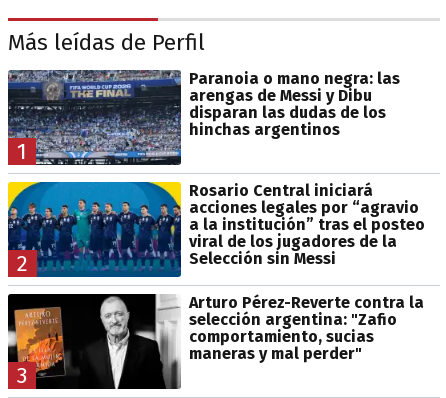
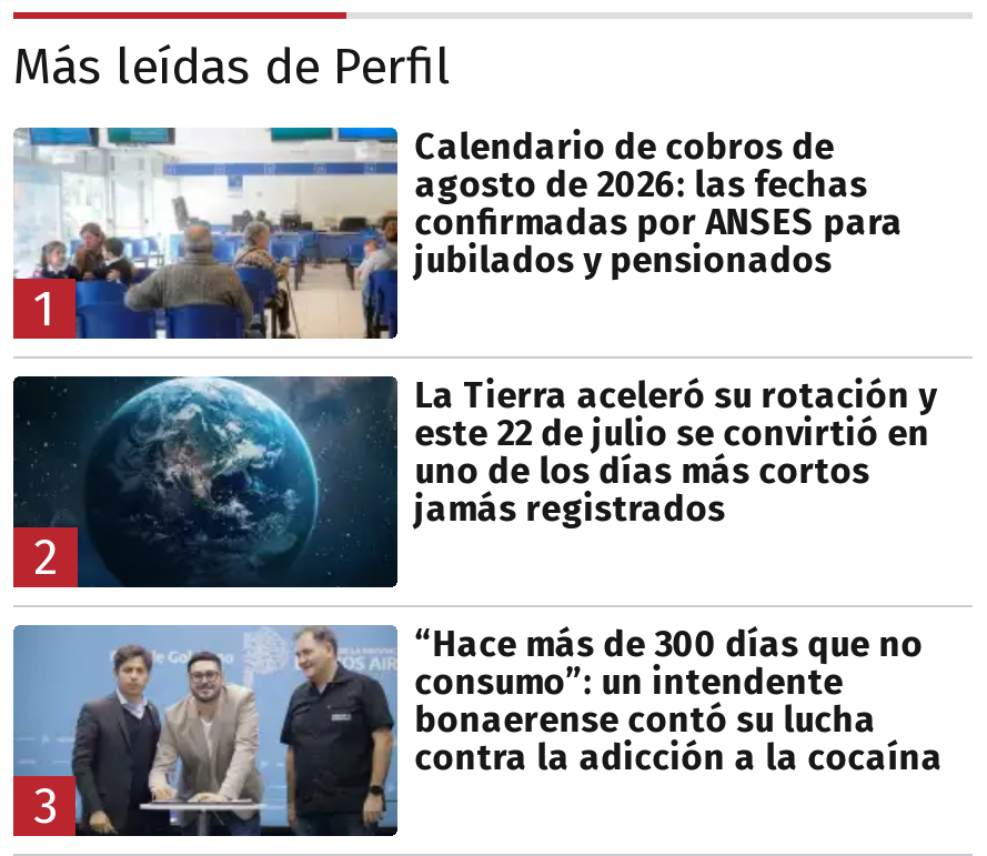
[7,69,400,166] [image] | Paranoia o mano negra: las | arengas de Messi y Dibu | disparan las dudas de los | hinchas argentinos -> [13,125,903,341] [image] | Calendario de cobros de | agosto de 2026: las fechas | confirmadas por ANSES para | jubilados y pensionados
[7,181,425,278] [image] | Rosario Central iniciará | acciones legales por “agravio | a la institución” tras el posteo | viral de los jugadores de la | Selección sin Messi -> [11,374,937,590] [image] | La Tierra aceleró su rotación y | este 22 de julio se convirtió en | uno de los días más cortos | jamás registrados
[7,293,424,389] [image] | Arturo Pérez-Reverte contra la | selección argentina: "Zafio | comportamiento, sucias | maneras y mal perder" -> [11,623,943,836] [image] | “Hace más de 300 días que no | consumo”: un intendente | bonaerense contó su lucha | contra la adicción a la cocaína

